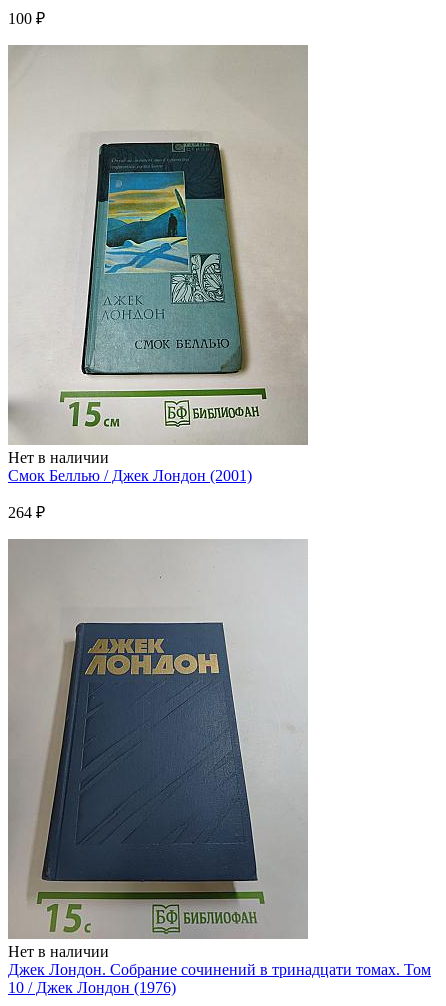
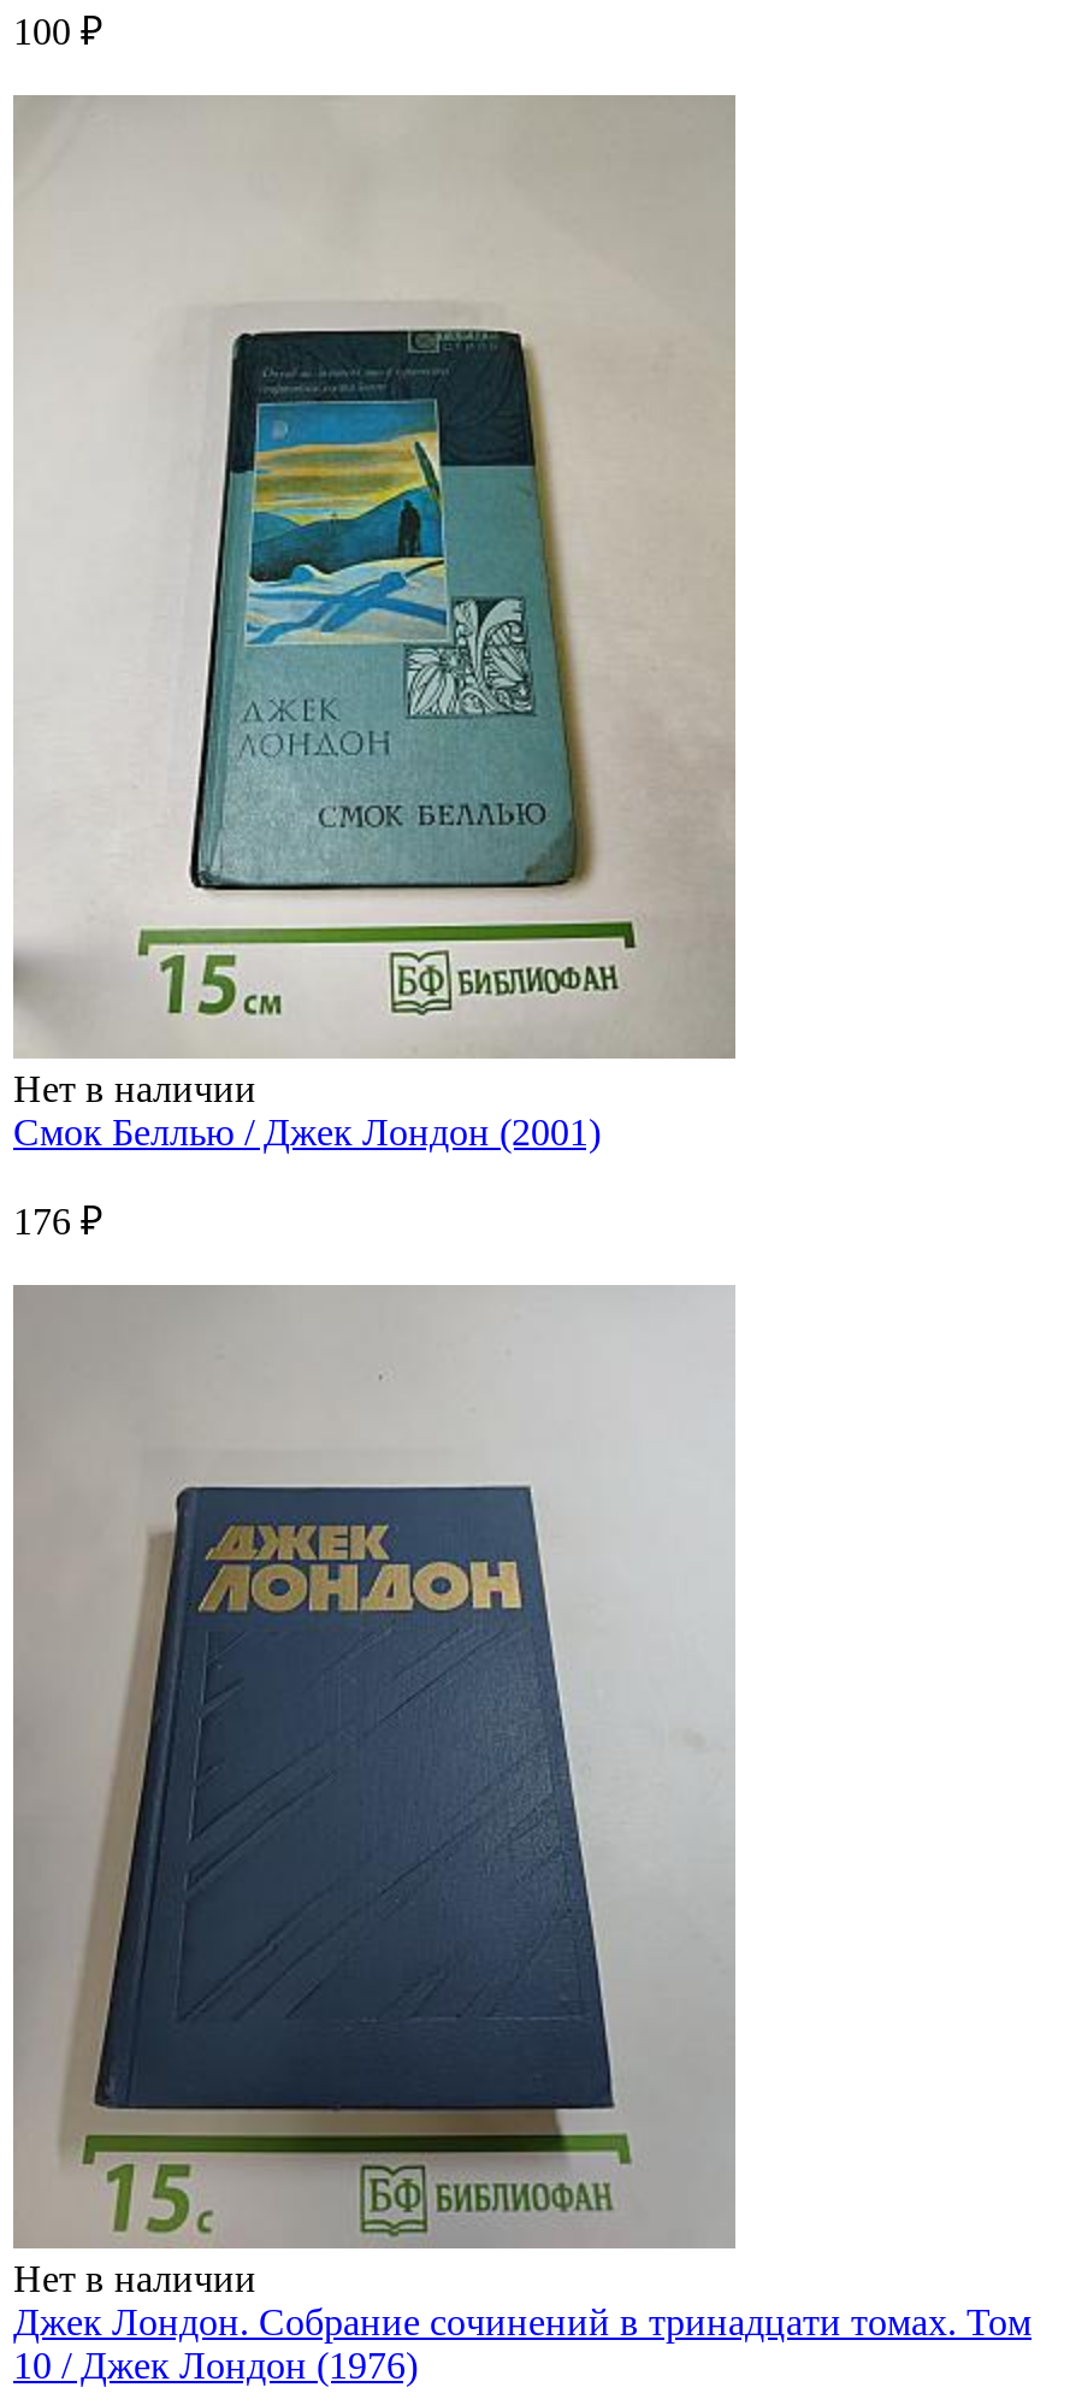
[8,504,45,521] 264 ₽ -> [13,1200,102,1241] 176 ₽

